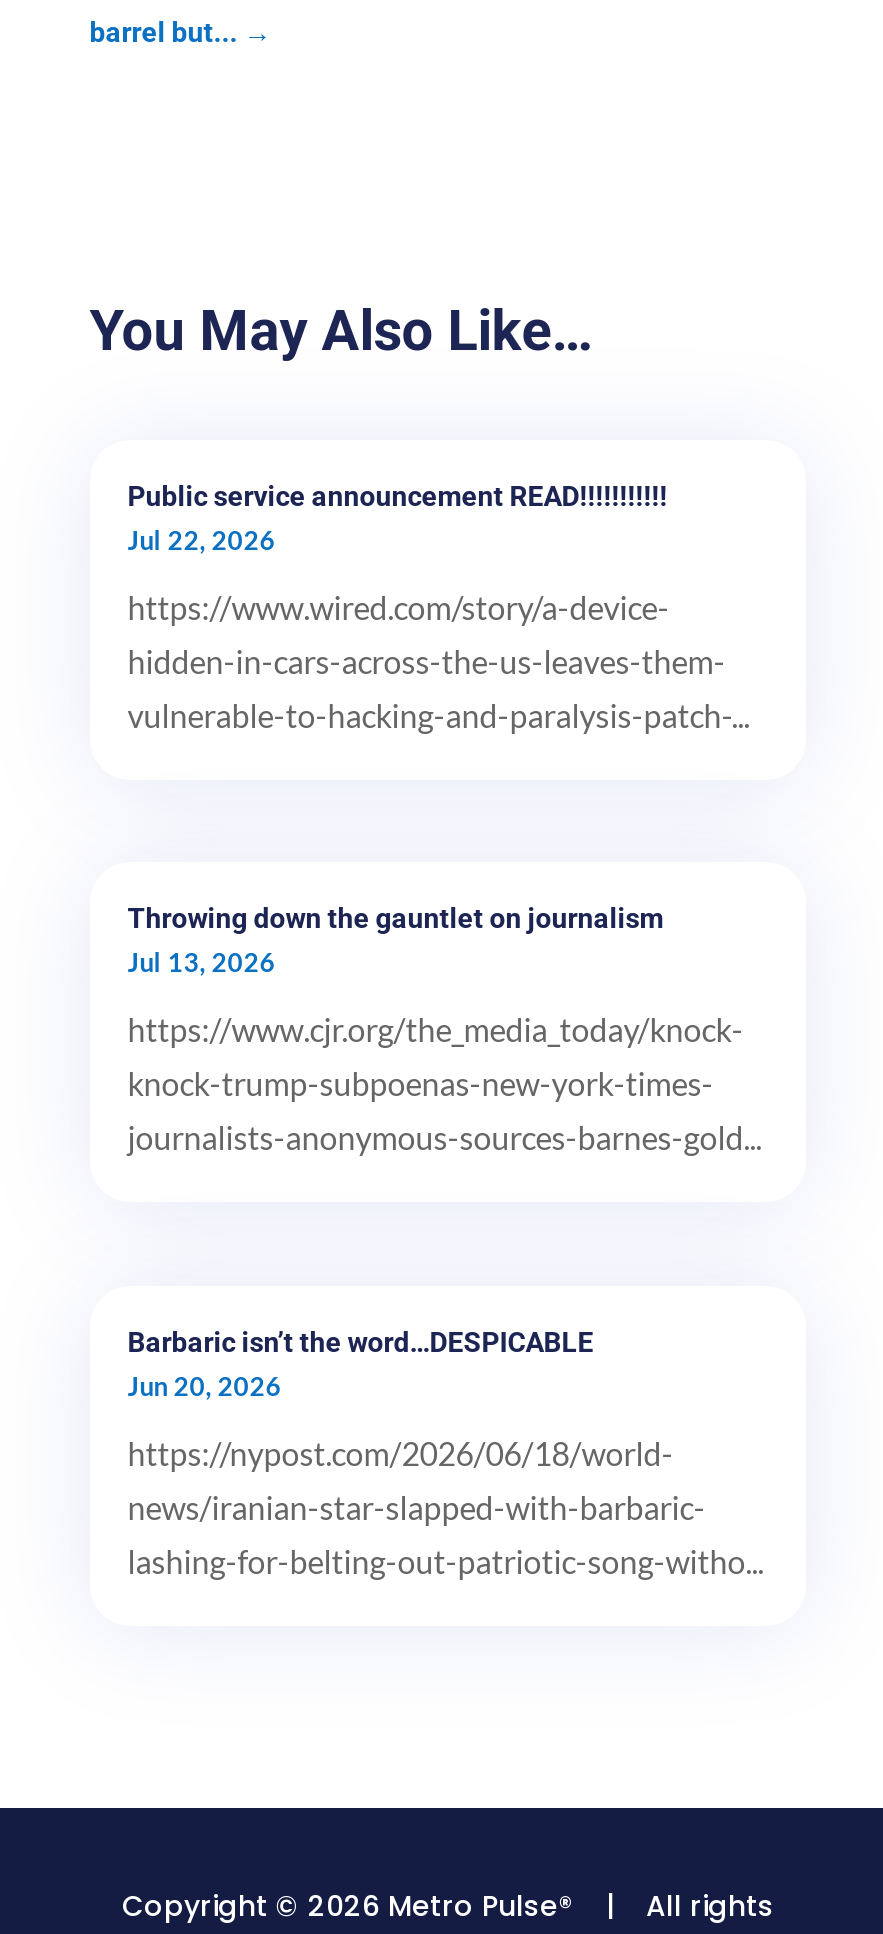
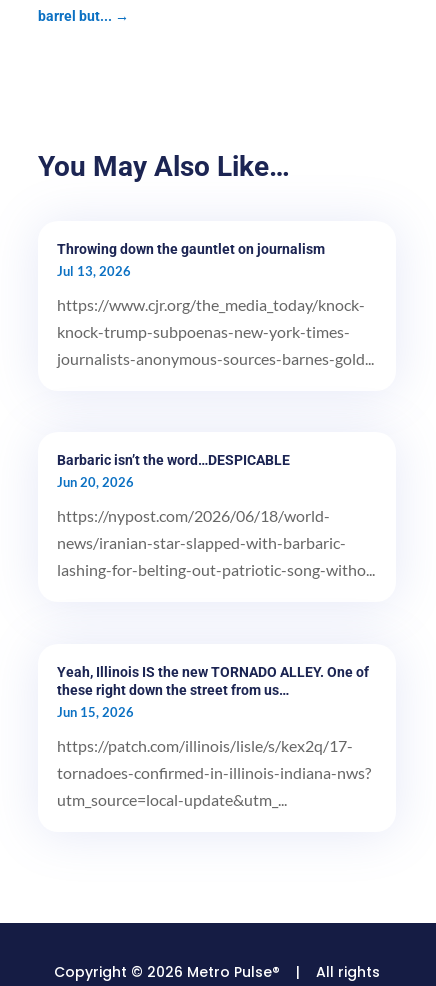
[128,480,750,734] Public service announcement READ!!!!!!!!!!! | Jul 22, 2026 | https://www.wired.com/story/a-device- | hidden-in-cars-across-the-us-leaves-them- | vulnerable-to-hacking-and-paralysis-patch-... -> none
moved [128,903,764,1579] -> [57,241,375,579]: Throwing down the gauntlet on journalism | Jul 13, 2026 | https://www.cjr.org/the_media_today/knock- | ... | news/iranian-star-slapped-with-barbaric- | lashing-for-belting-out-patriotic-song-witho...
none -> [57,663,371,808] Yeah, Illinois IS the new TORNADO ALLEY. One of | these right down the street from us… | Jun 15, 2026 | https://patch.com/illinois/lisle/s/kex2q/17- | tornadoes-confirmed-in-illinois-indiana-nws? | utm_source=local-update&utm_...

